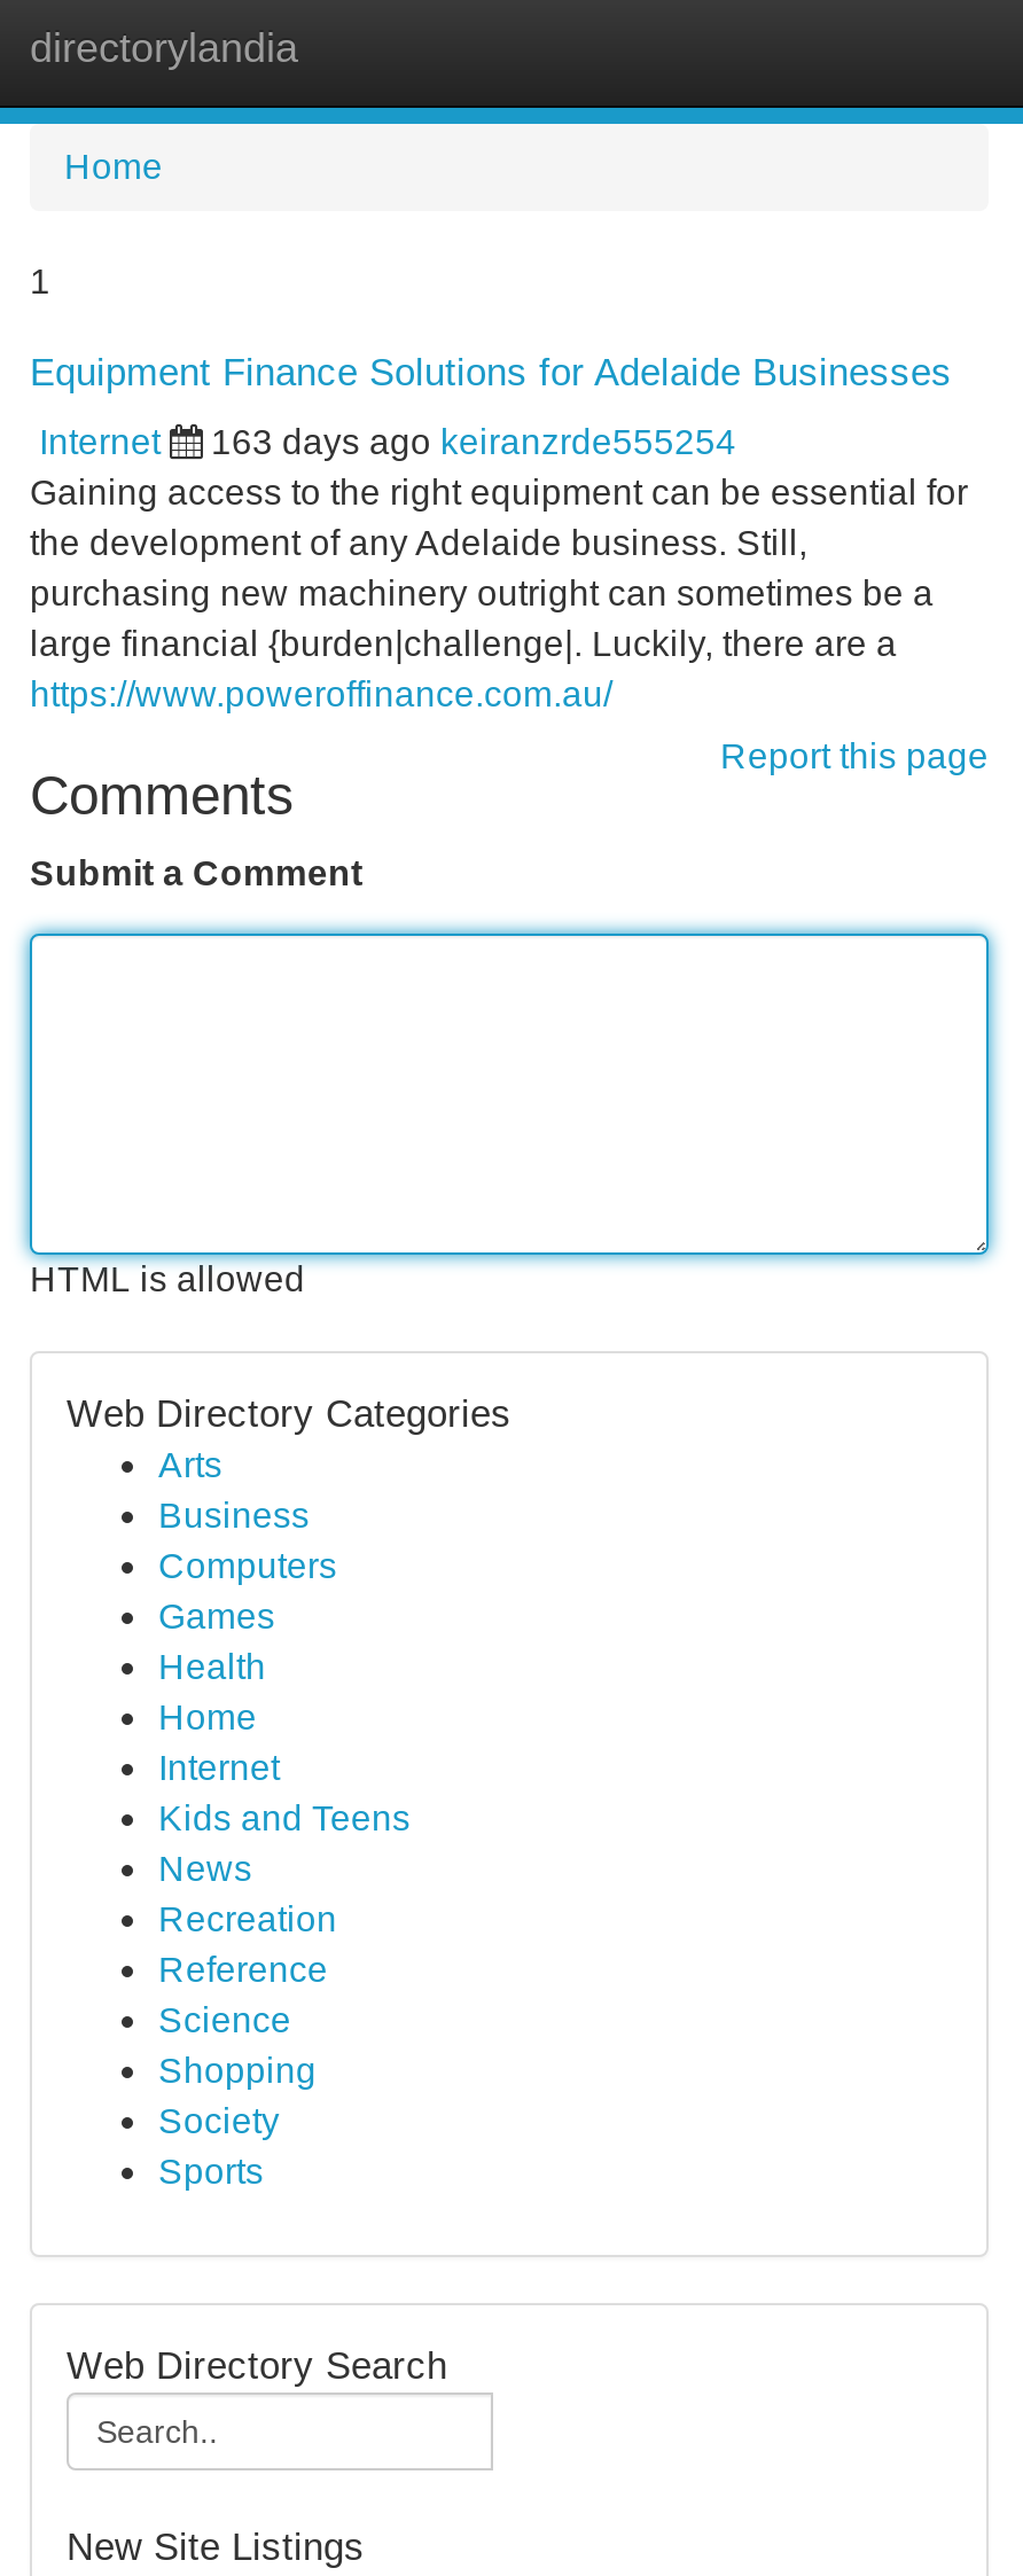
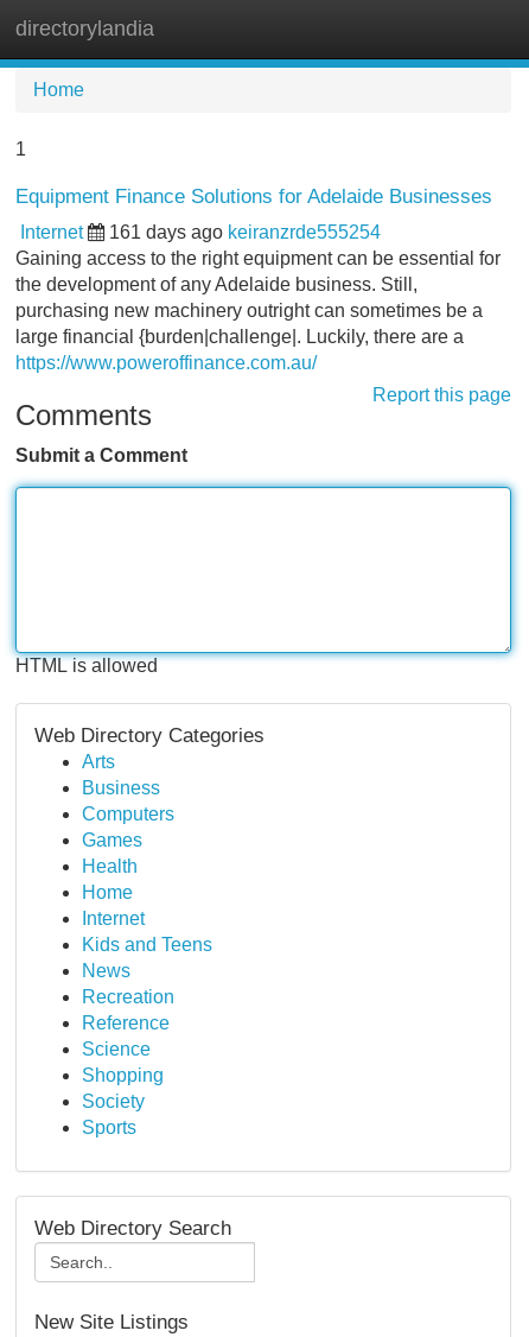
[211,422,736,461] 163 days ago keiranzrde555254 -> [109,222,381,242] 161 days ago keiranzrde555254

